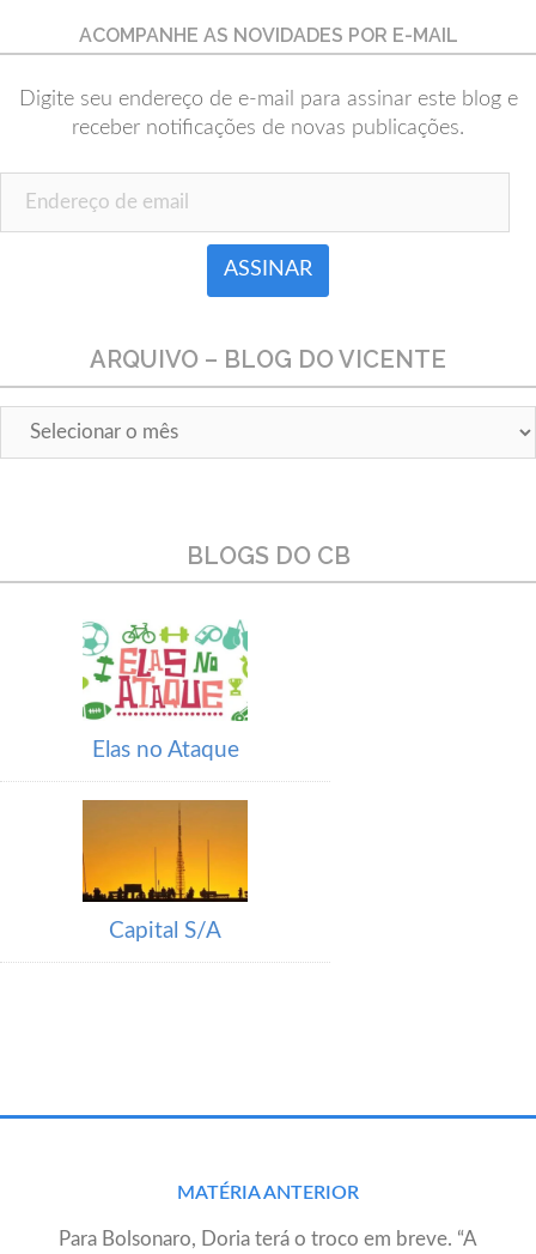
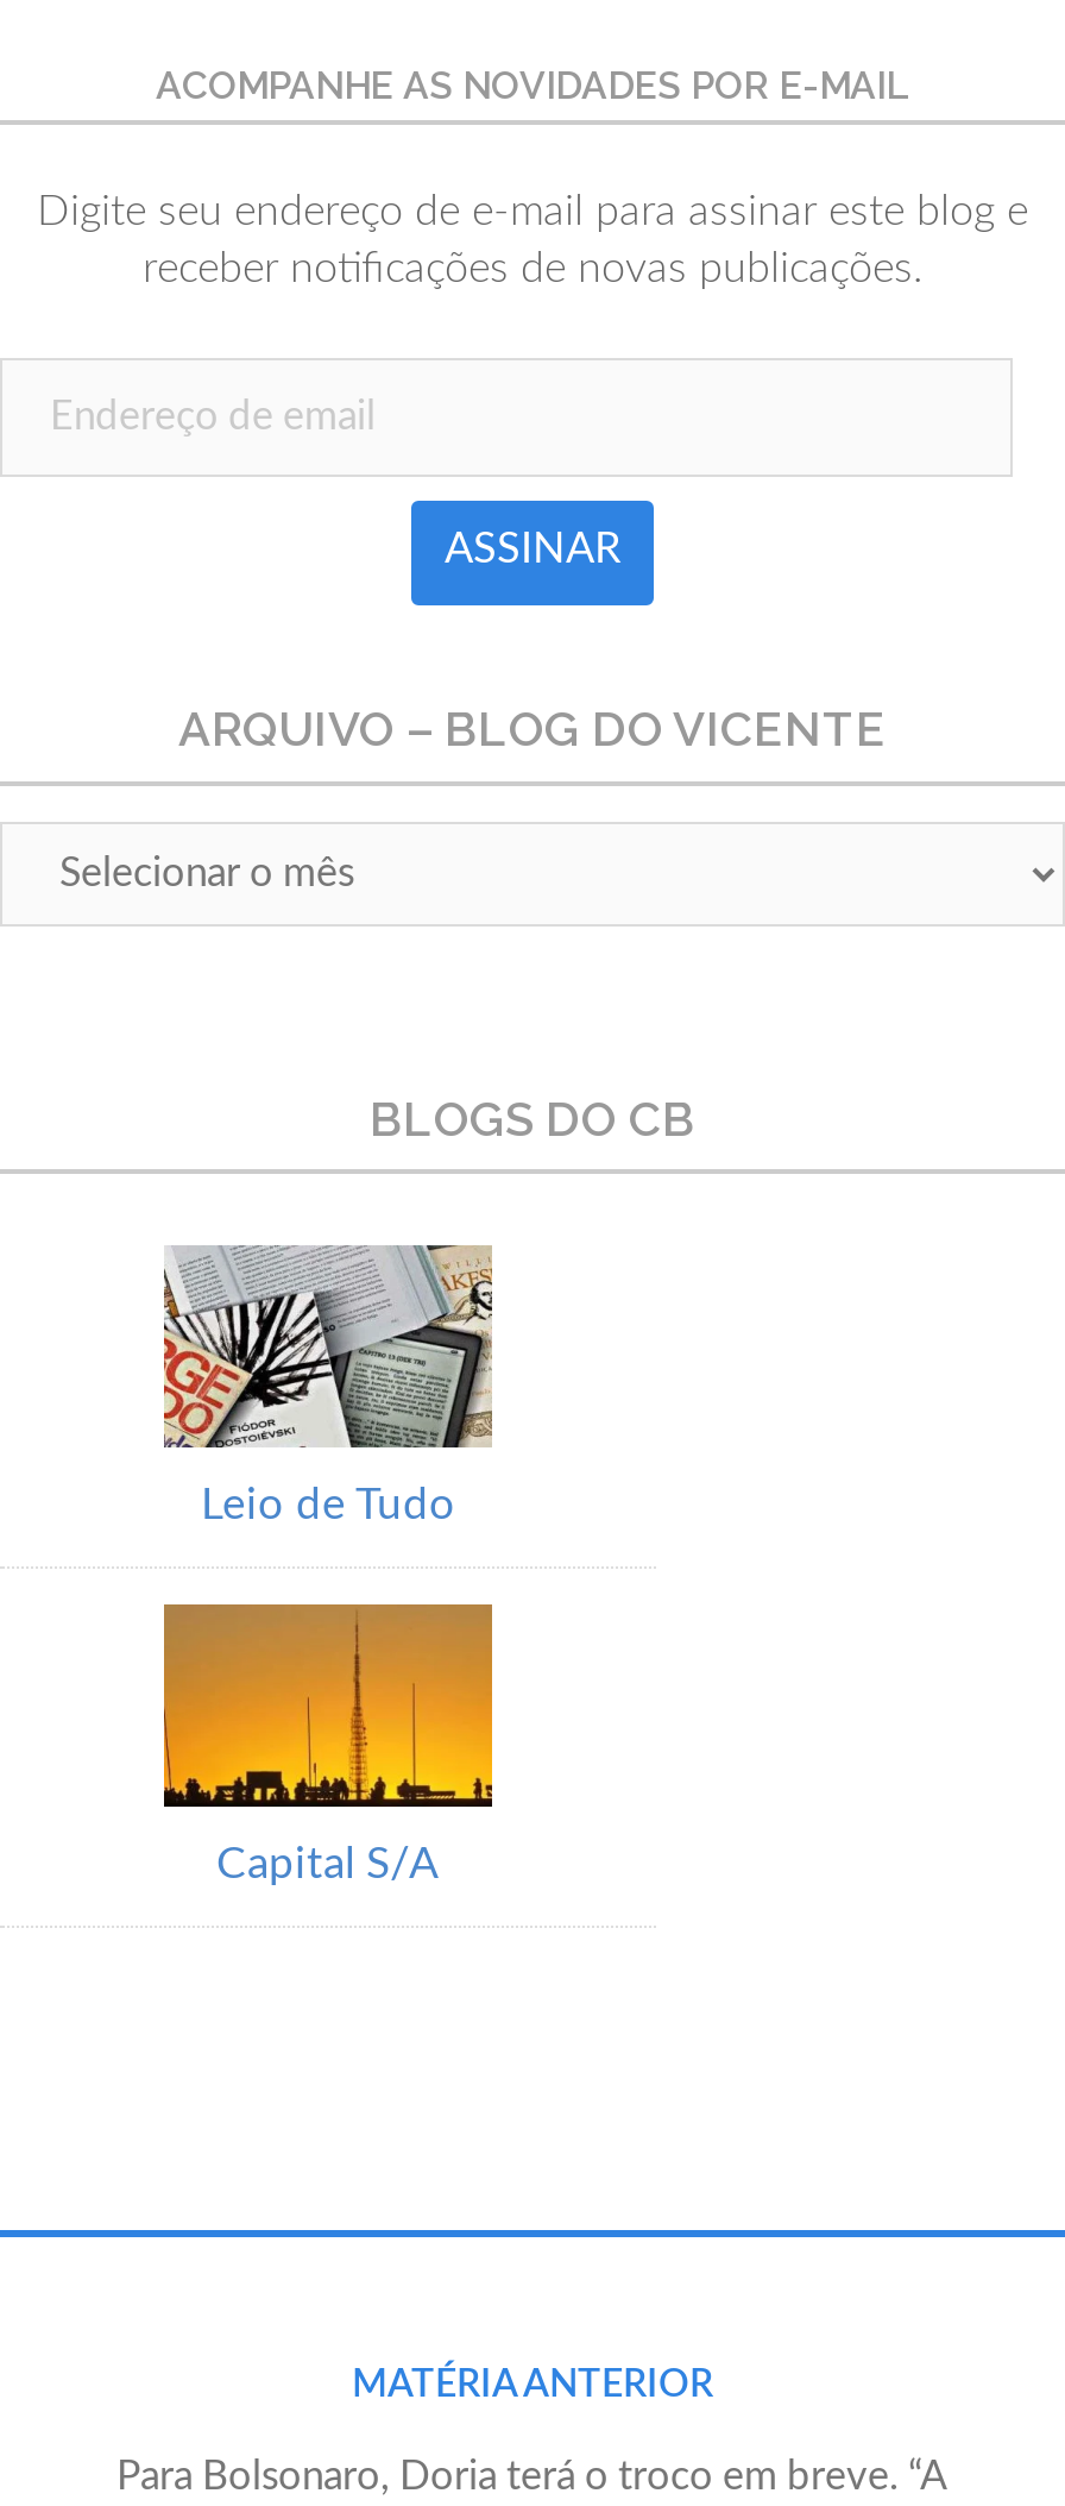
[81,619,249,762] [image] | Elas no Ataque -> [162,1243,494,1528] [image] | Leio de Tudo

